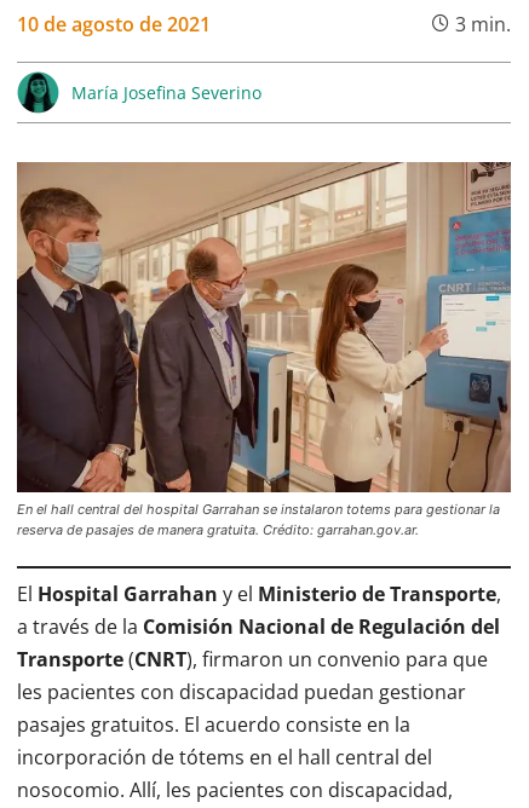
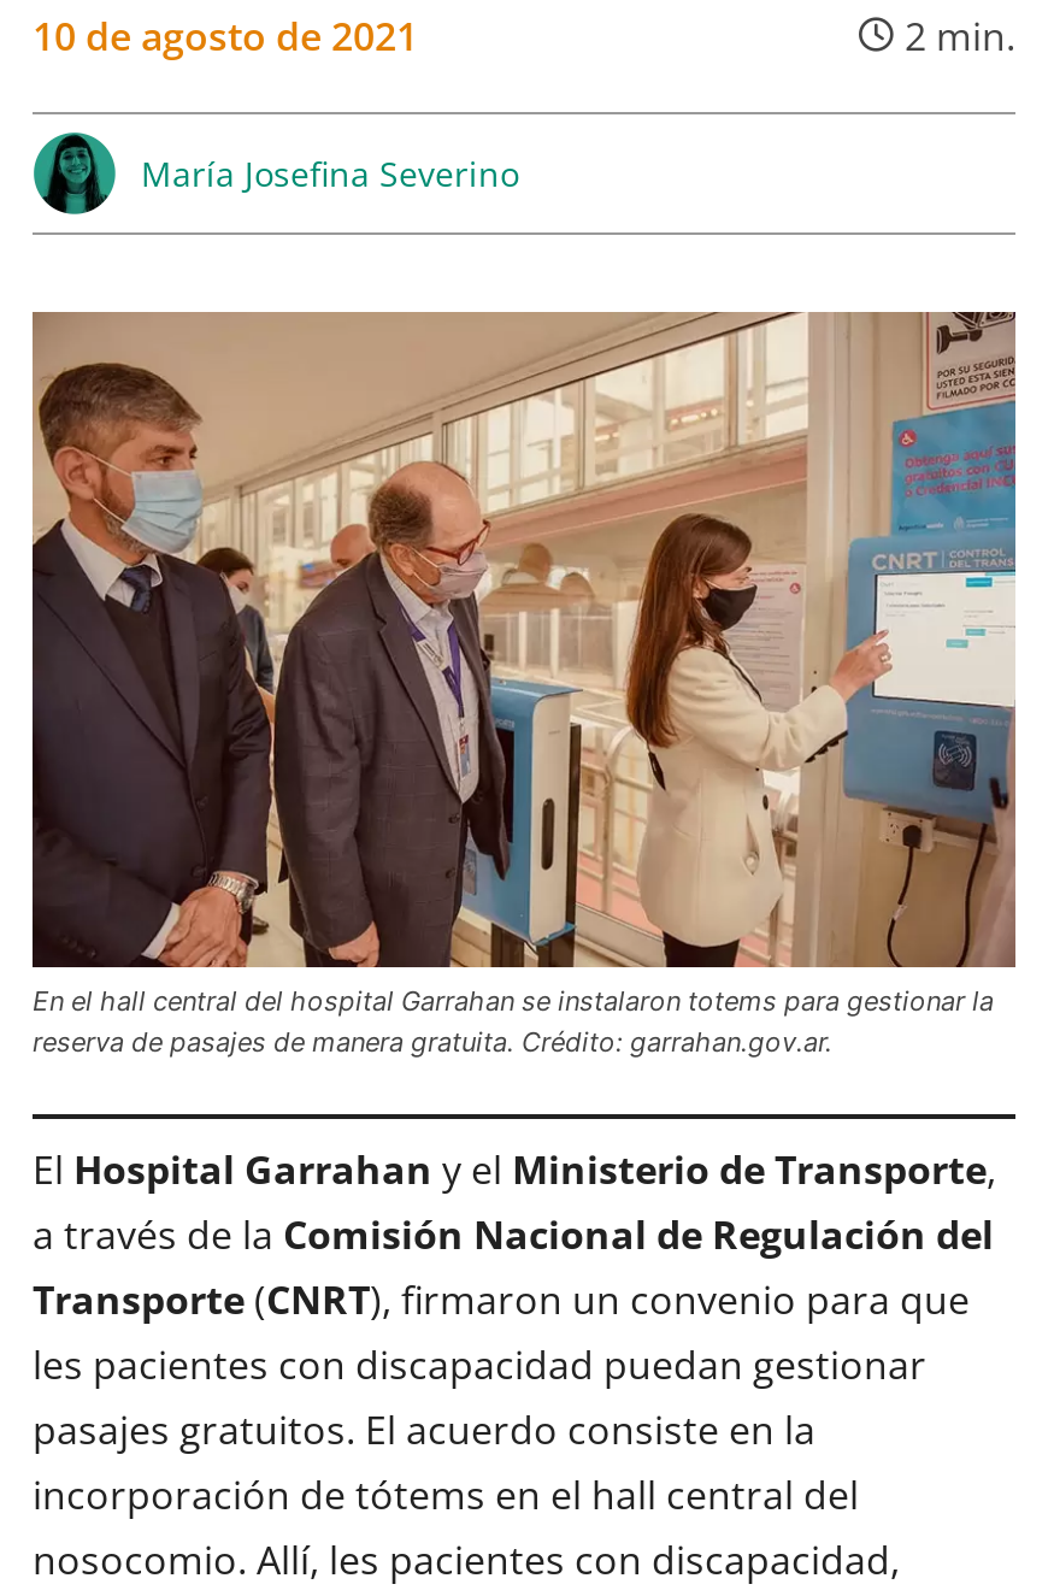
[455,11,511,38] 3 min. -> [905,11,1015,64] 2 min.

